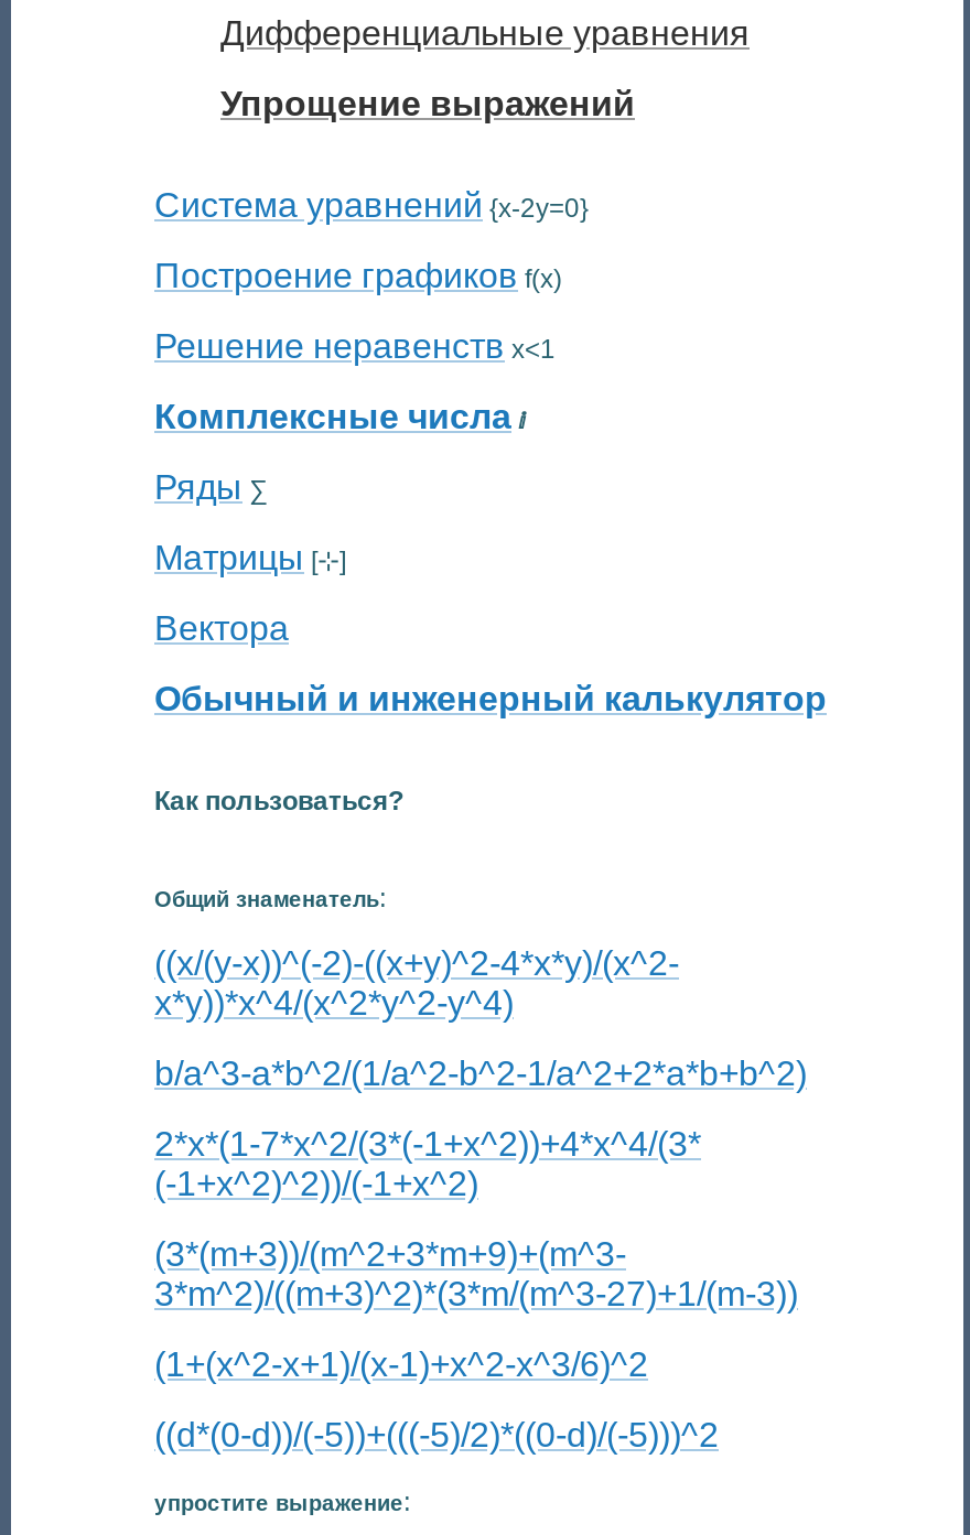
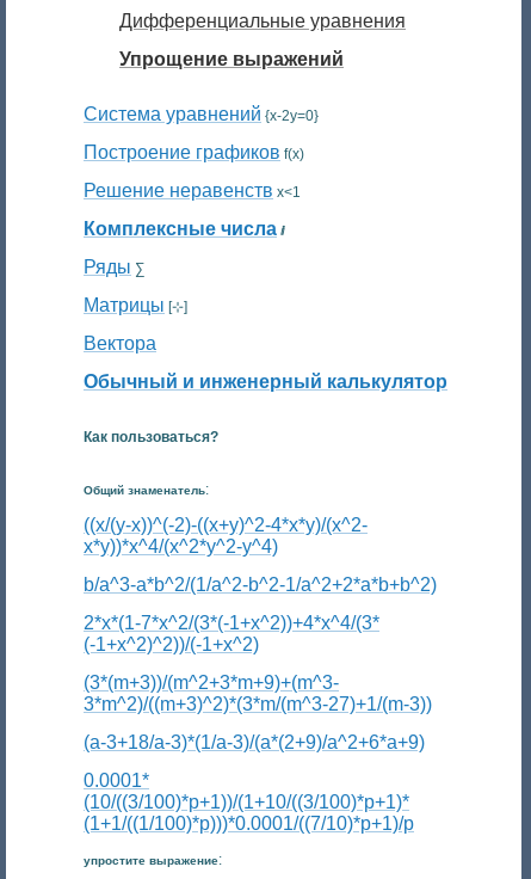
[154,1345,648,1383] (1+(x^2-x+1)/(x-1)+x^2-x^3/6)^2 -> [84,732,425,752] (a-3+18/a-3)*(1/a-3)/(a*(2+9)/a^2+6*a+9)
[154,1416,719,1453] ((d*(0-d))/(-5))+(((-5)/2)*((0-d)/(-5)))^2 -> [84,770,414,834] 0.0001* | (10/((3/100)*p+1))/(1+10/((3/100)*p+1)* | (1+1/((1/100)*p)))*0.0001/((7/10)*p+1)/p

